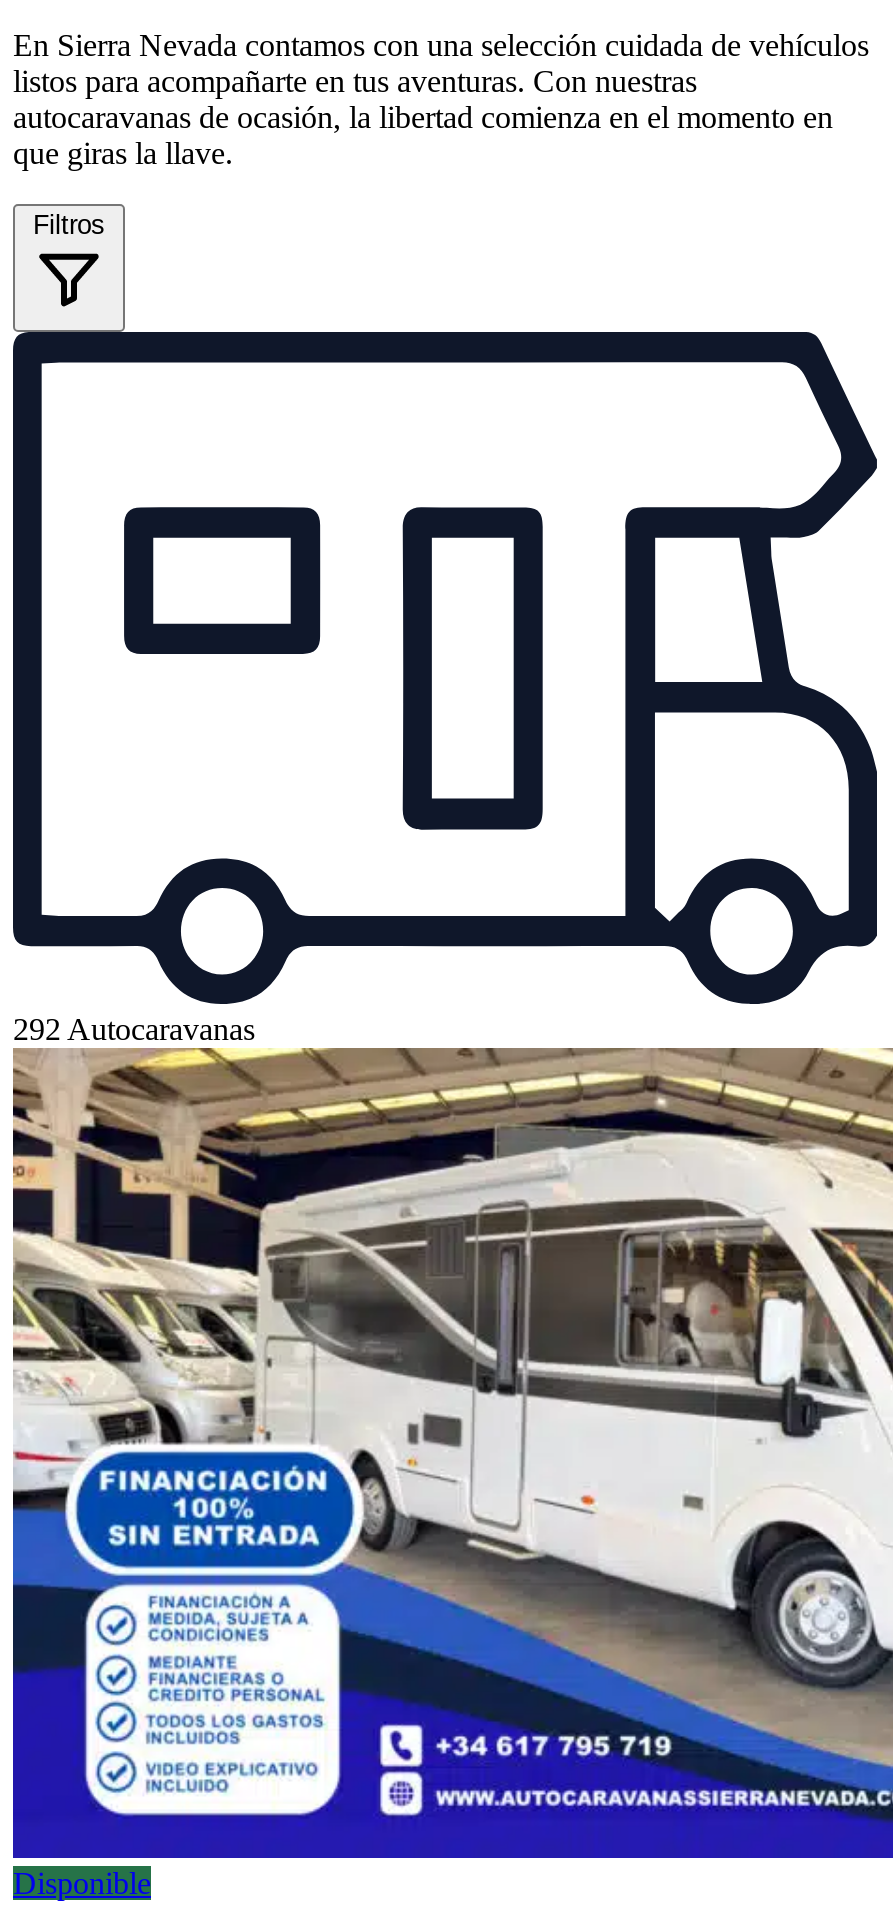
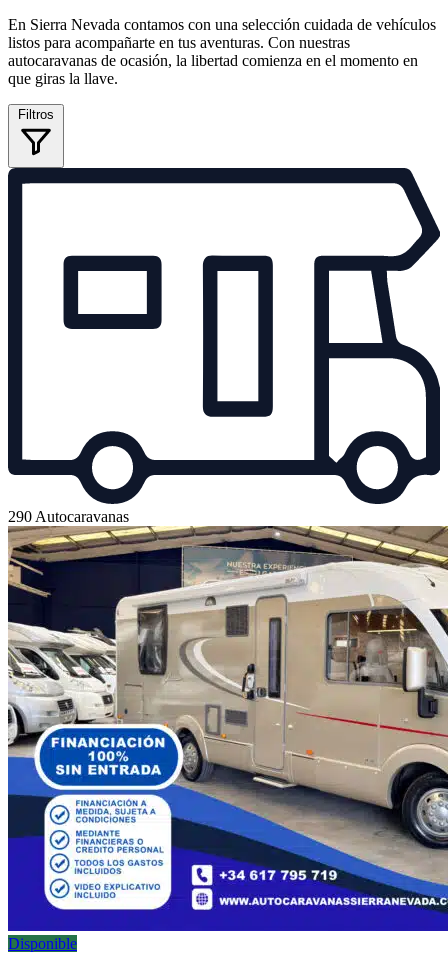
[13,1012,255,1046] 292 Autocaravanas -> [8,508,129,525] 290 Autocaravanas
[11,1046,887,1746] [image] -> [7,525,445,875] [image]

